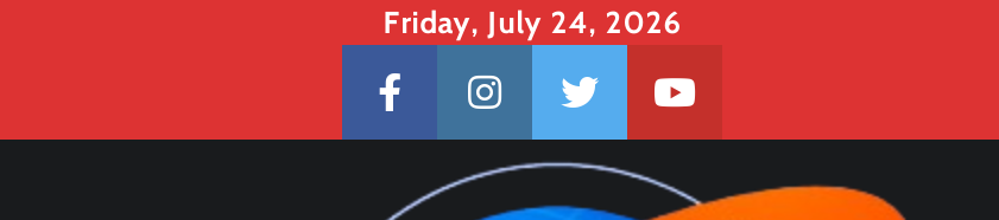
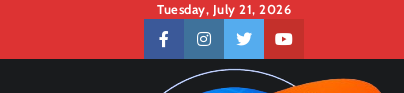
[383,5,681,40] Friday, July 24, 2026 -> [157,2,291,17] Tuesday, July 21, 2026

